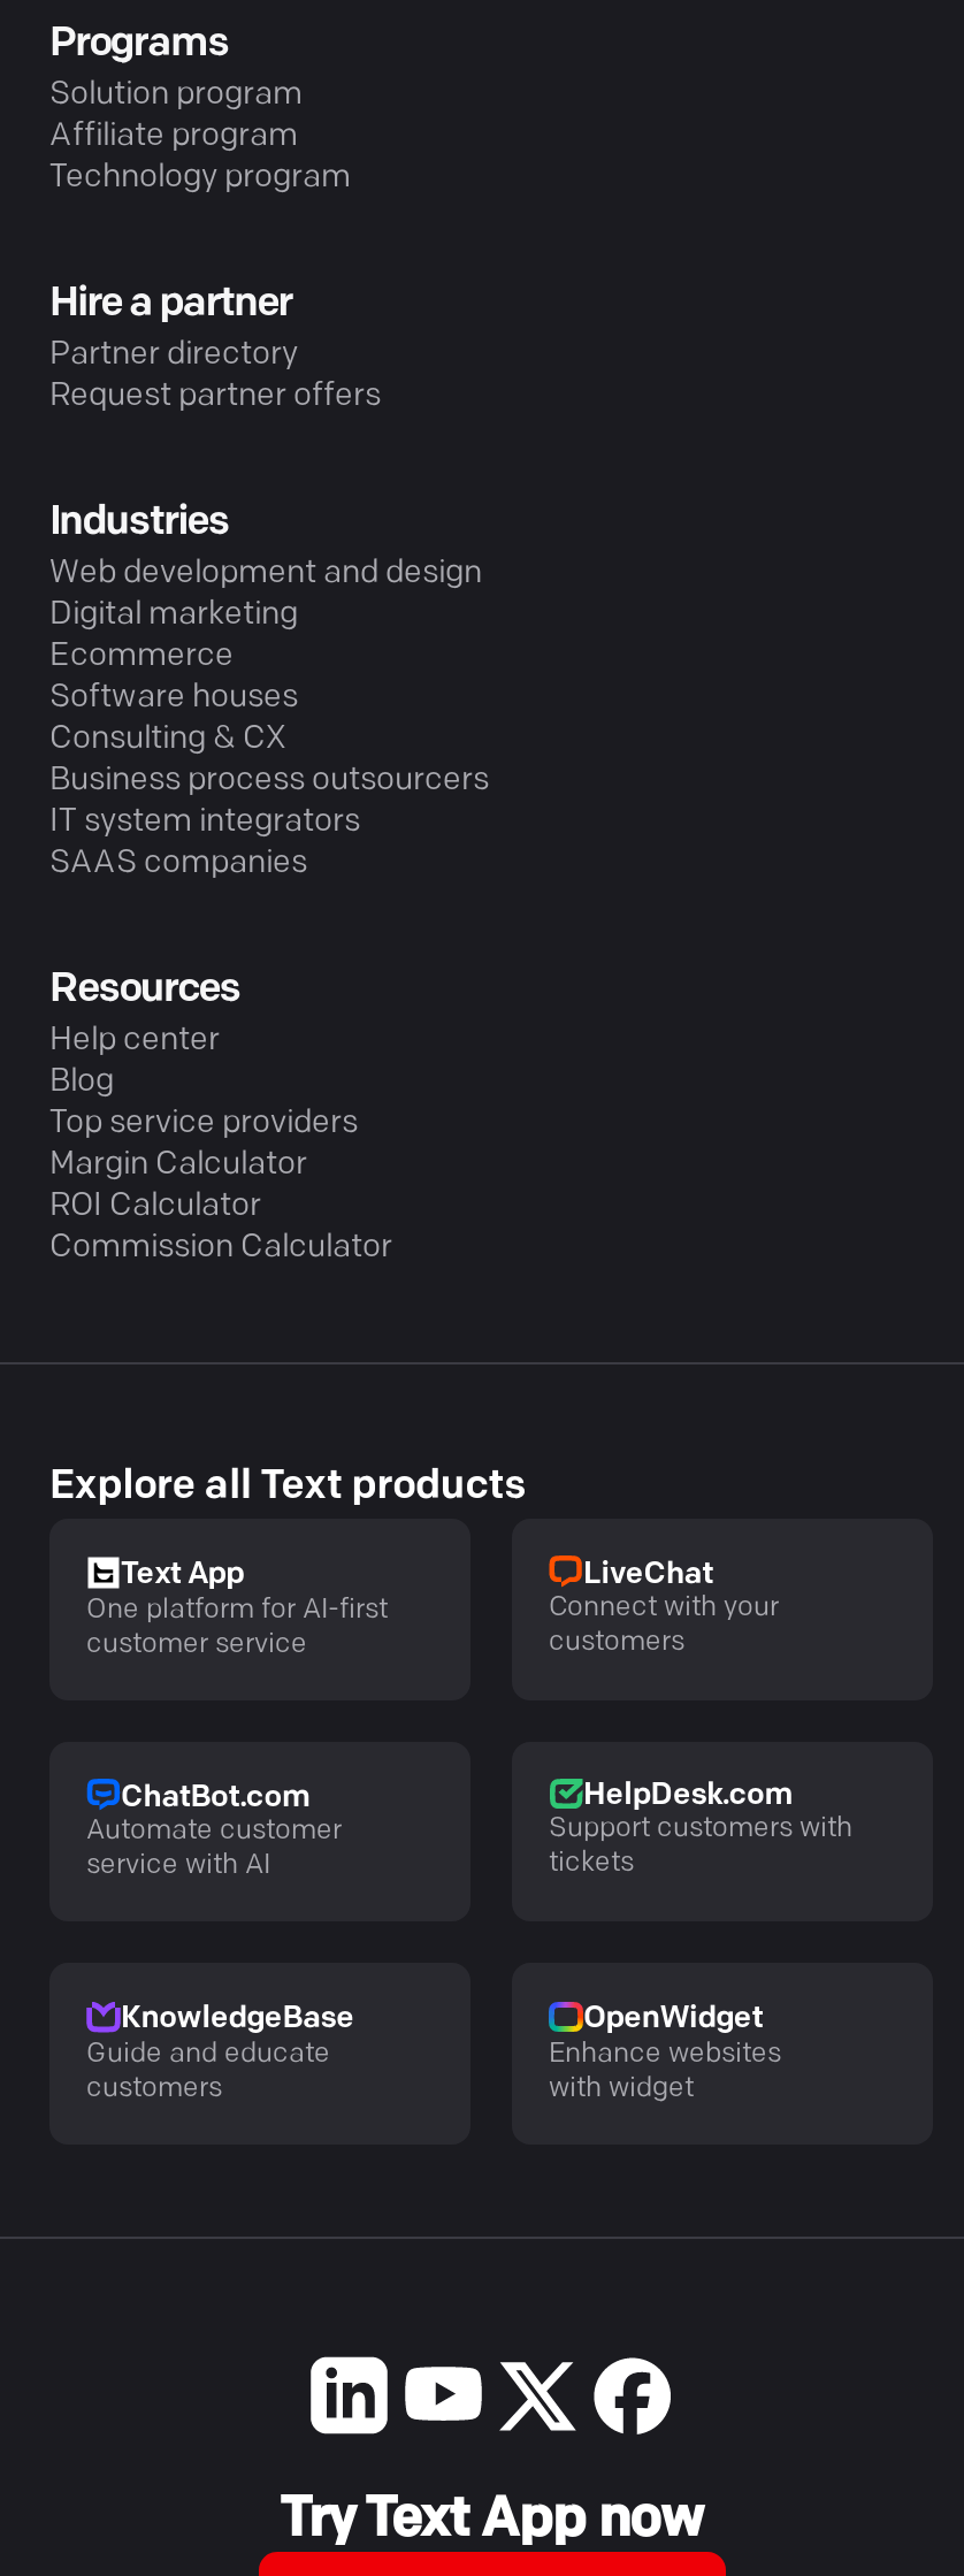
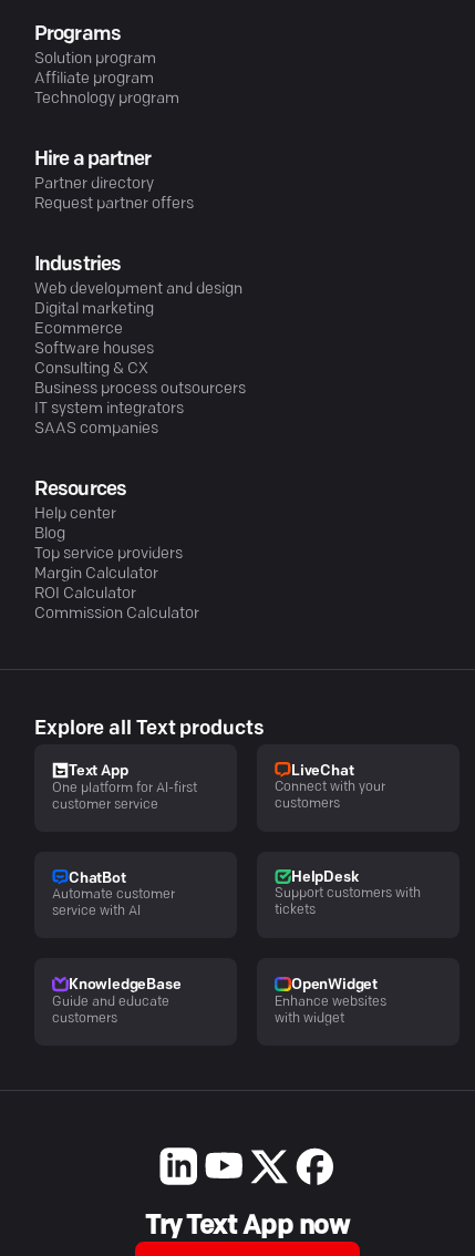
[121,1782,309,1812] ChatBot.com -> [69,871,126,886] ChatBot
[583,1781,792,1810] HelpDesk.com -> [291,870,358,885] HelpDesk

